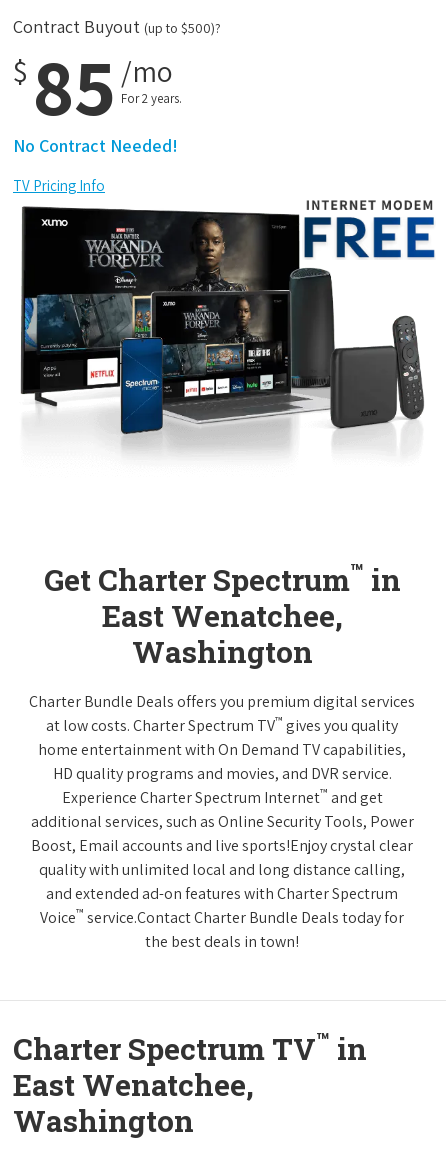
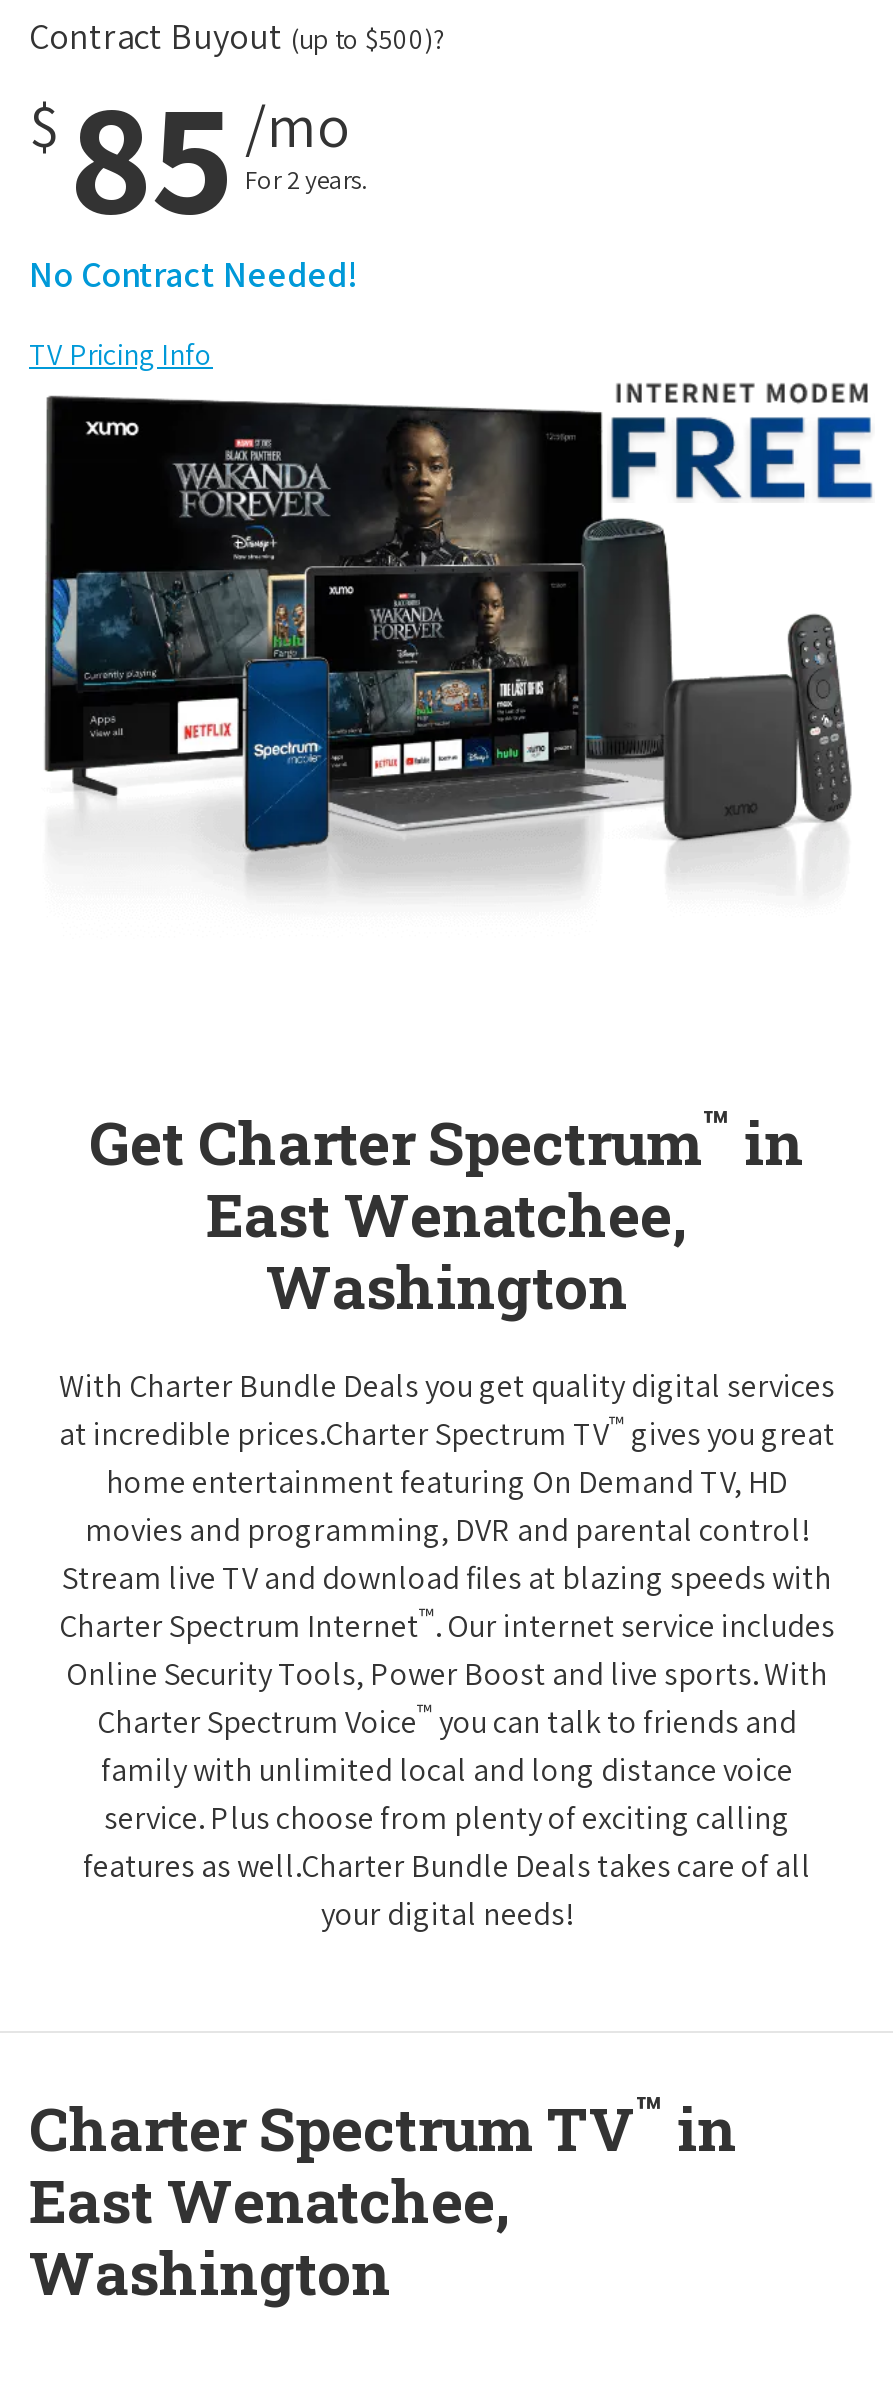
[29,691,415,952] Charter Bundle Deals offers you premium digital services | at low costs. Charter Spectrum TV™ gives you quality | home entertainment with On Demand TV capabilities, | HD quality programs and movies, and DVR service. | Experience Charter Spectrum Internet™ and get | additional services, such as Online Security Tools, Power | Boost, Email accounts and live sports!Enjoy crystal clear | quality with unlimited local and long distance calling, | and extended ad-on features with Charter Spectrum | Voice™ service.Contact Charter Bundle Deals today for | the best deals in town! -> [59,1366,835,1936] With Charter Bundle Deals you get quality digital services | at incredible prices.Charter Spectrum TV™ gives you great | home entertainment featuring On Demand TV, HD | movies and programming, DVR and parental control! | Stream live TV and download files at blazing speeds with | Charter Spectrum Internet™. Our internet service includes | Online Security Tools, Power Boost and live sports. With | Charter Spectrum Voice™ you can talk to friends and | family with unlimited local and long distance voice | service. Plus choose from plenty of exciting calling | features as well.Charter Bundle Deals takes care of all | your digital needs!

